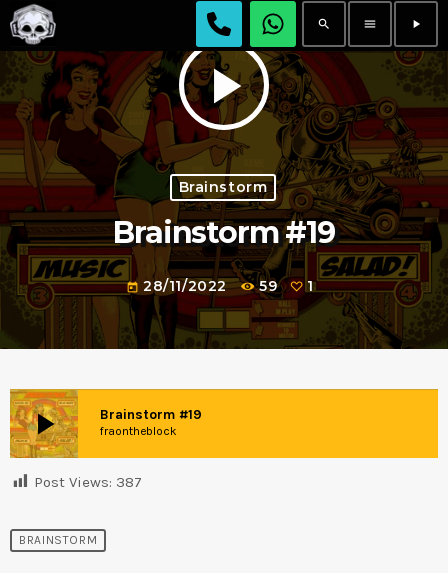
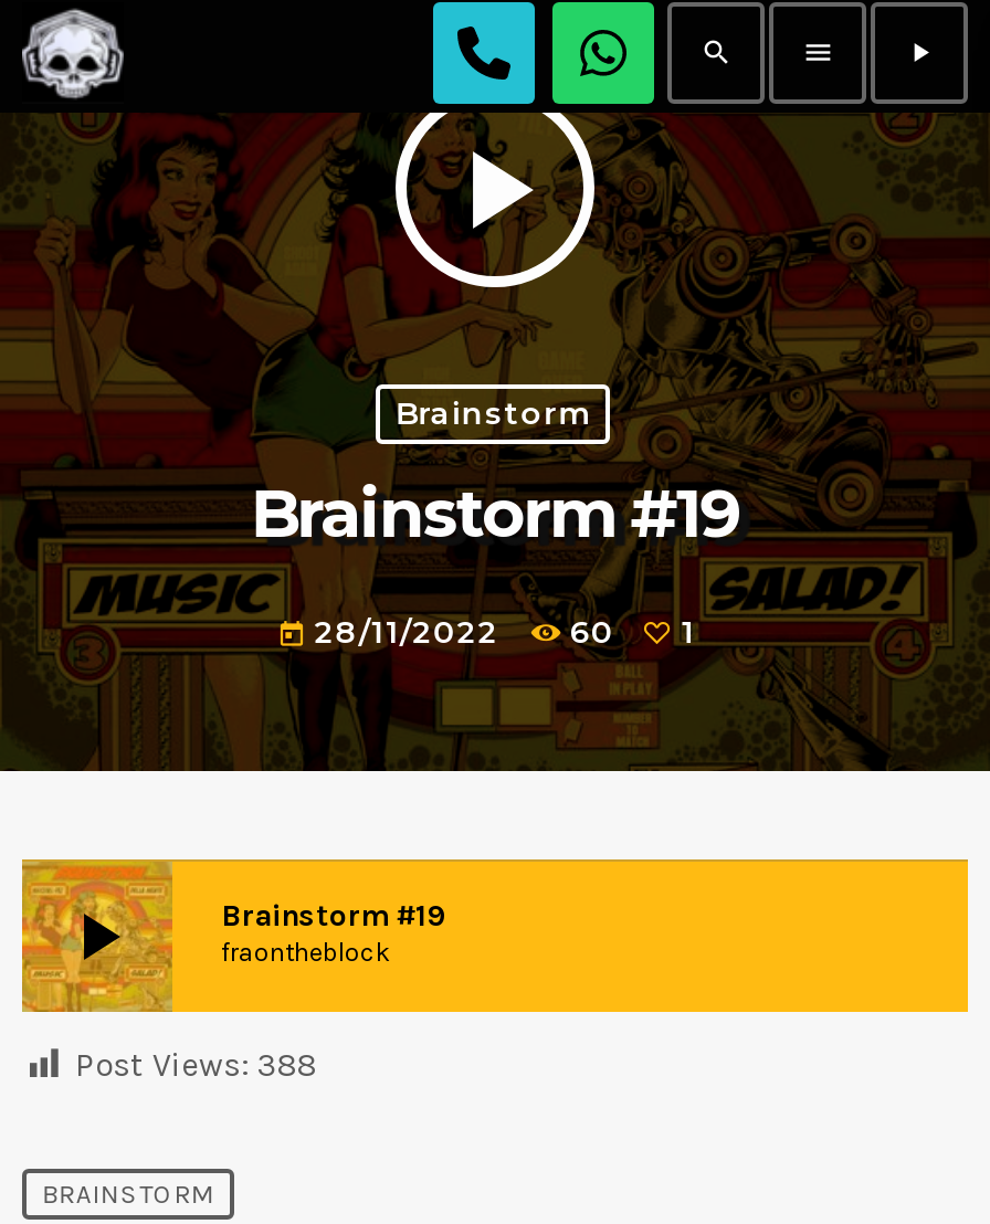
[259,277,282,295] 59 -> [570,612,624,651] 60
[34,473,142,491] Post Views: 387 -> [75,1045,316,1085] Post Views: 388

